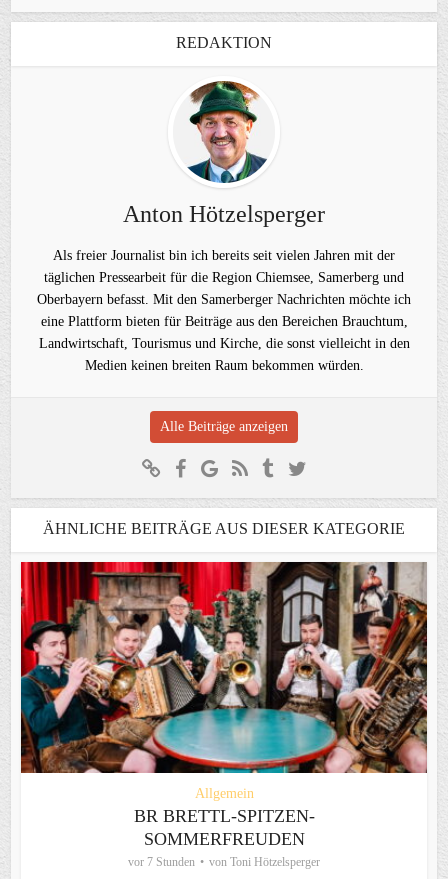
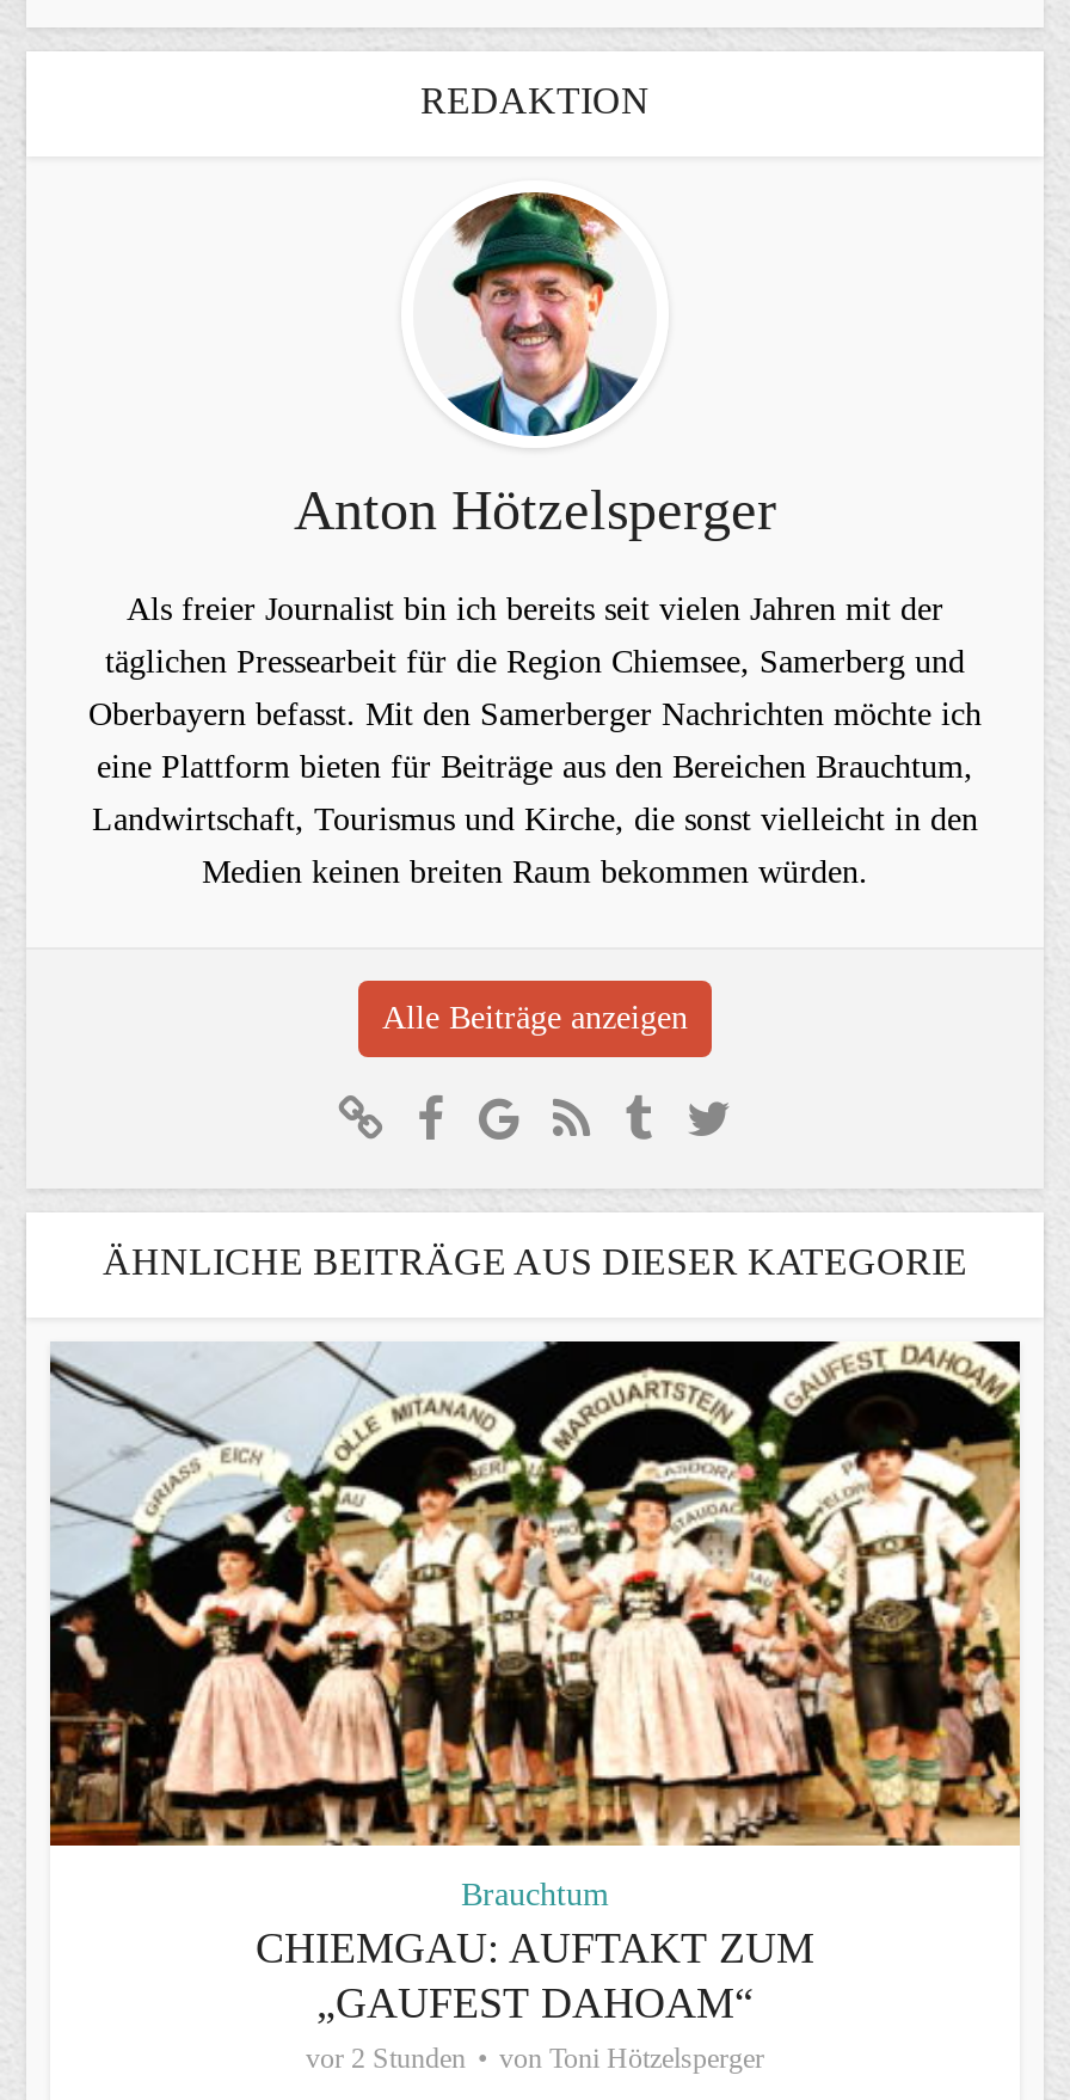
[20,561,428,869] [image] | Allgemein | BR BRETTL-SPITZEN- | SOMMERFREUDEN | vor 7 Stunden -> [48,1338,1022,2075] [image] | Brauchtum | CHIEMGAU: AUFTAKT ZUM | „GAUFEST DAHOAM“ | vor 2 Stunden

